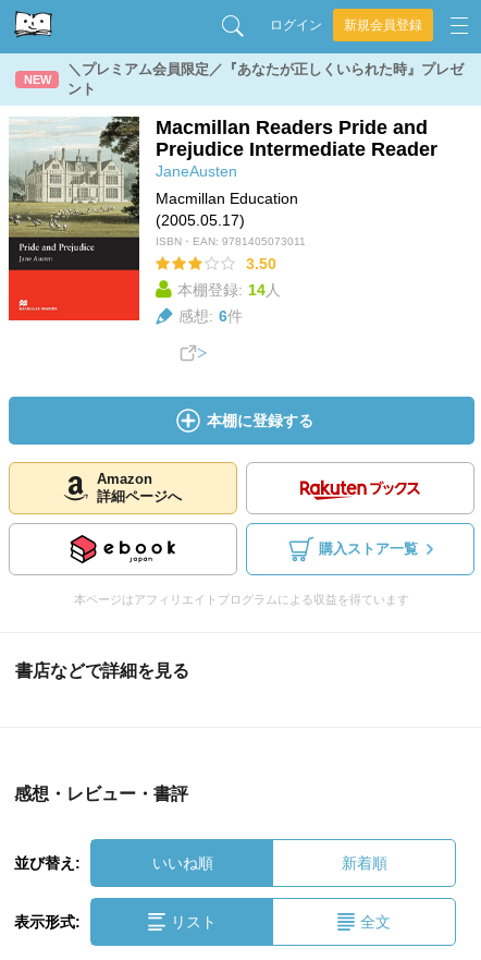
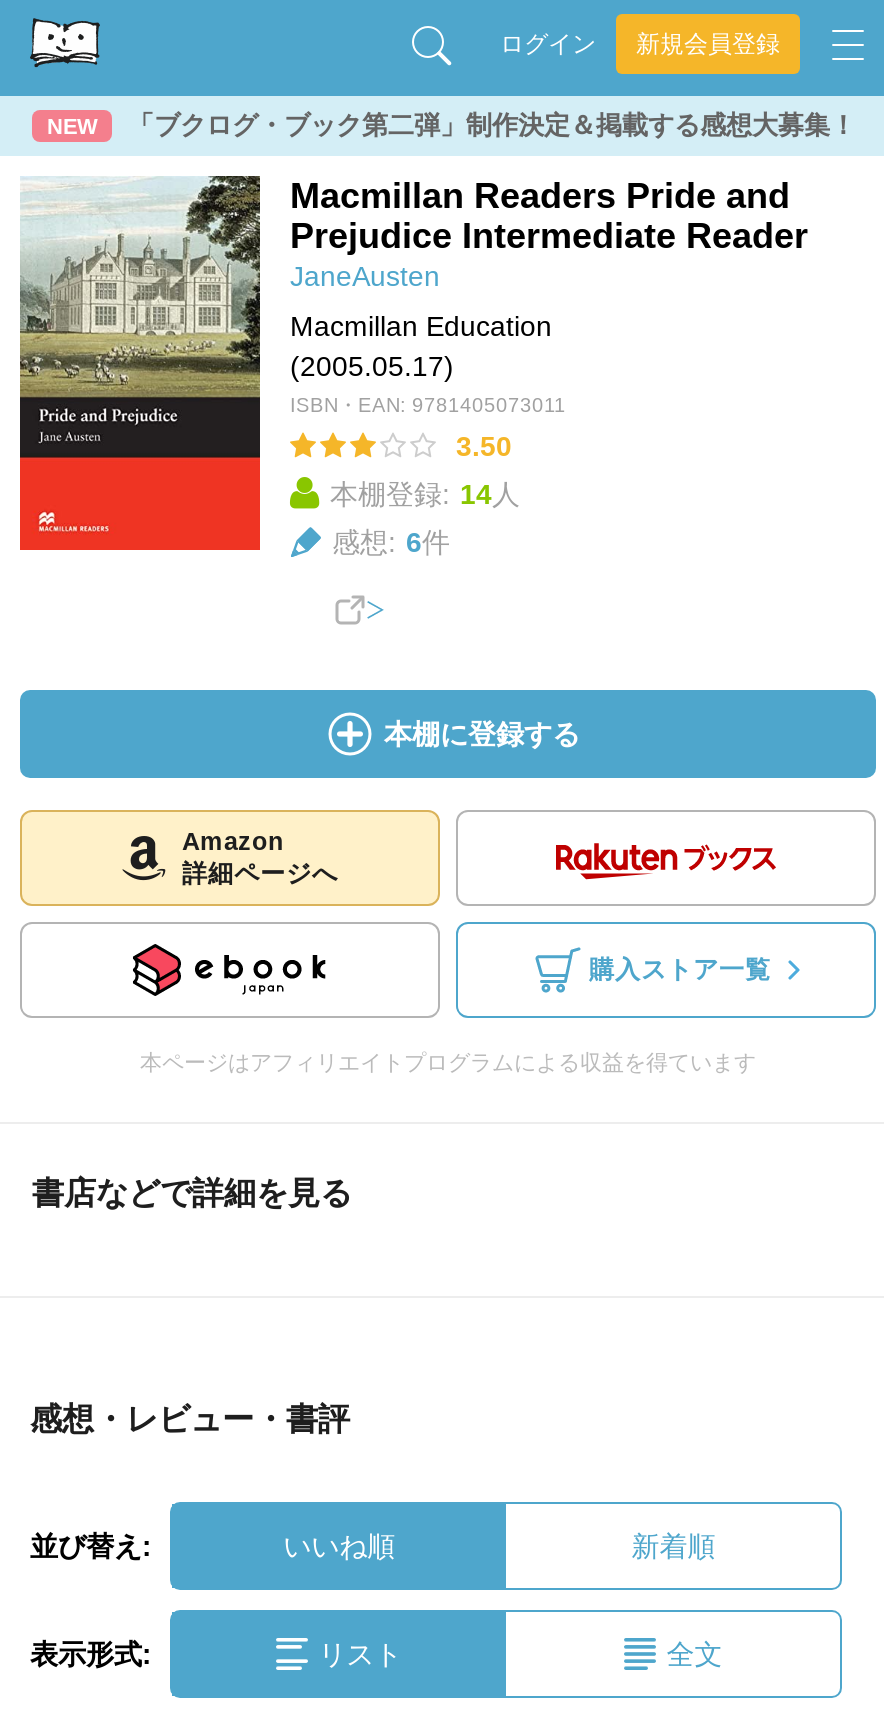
[67,61,464,97] ＼プレミアム会員限定／『あなたが正しくいられた時』プレゼ | ント -> [128,110,856,140] 「ブクログ・ブック第二弾」制作決定＆掲載する感想大募集！

